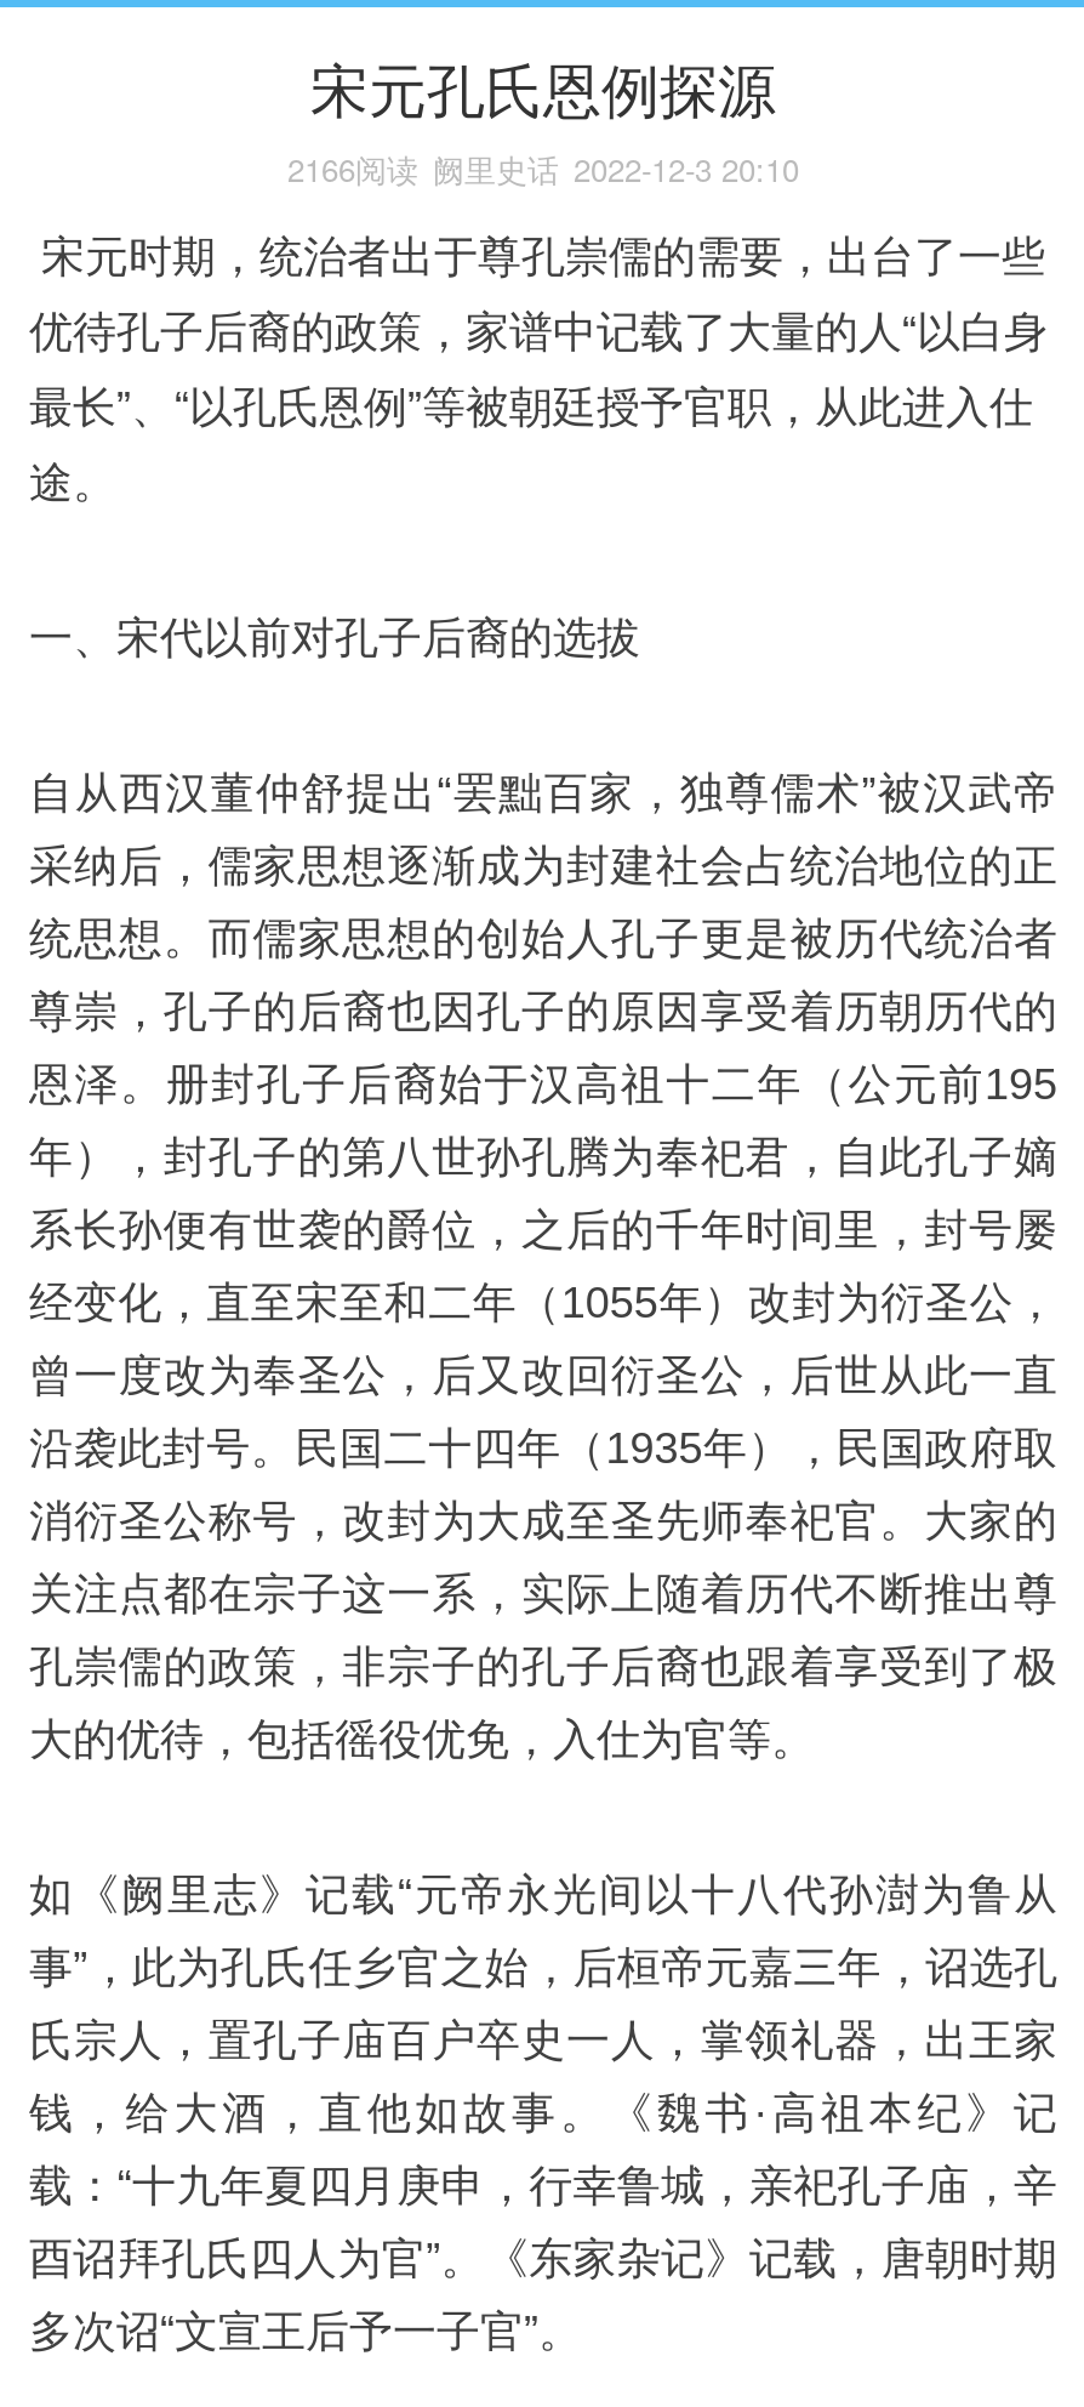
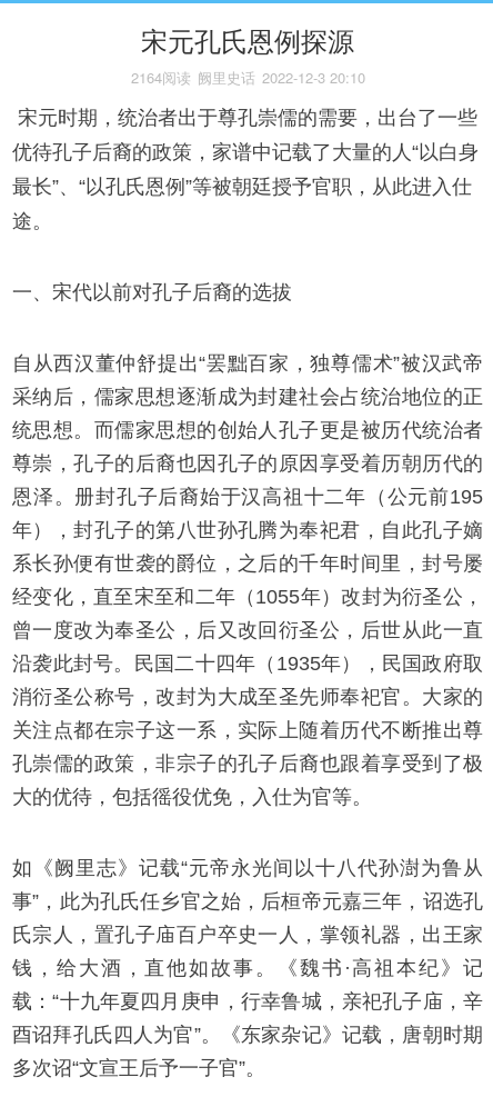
[287,146,799,192] 2166阅读 阙里史话 2022-12-3 20:10 -> [130,67,365,88] 2164阅读 阙里史话 2022-12-3 20:10

